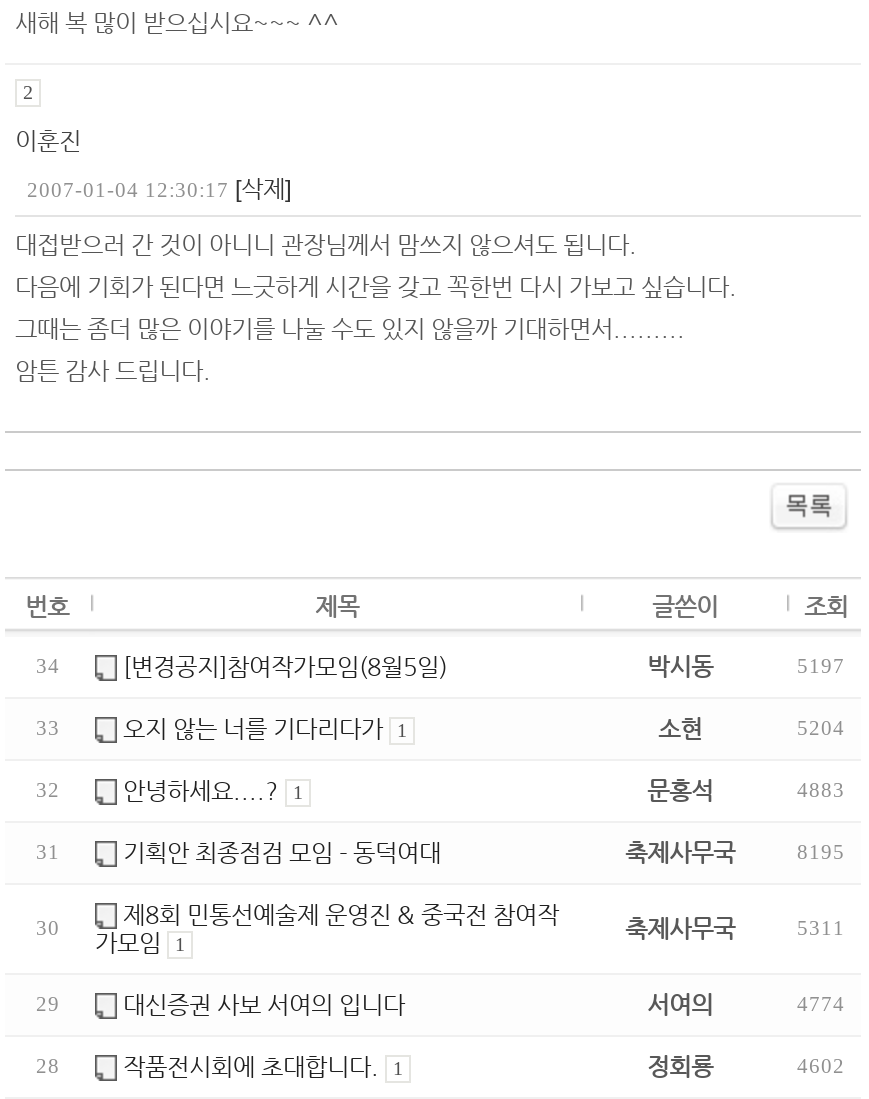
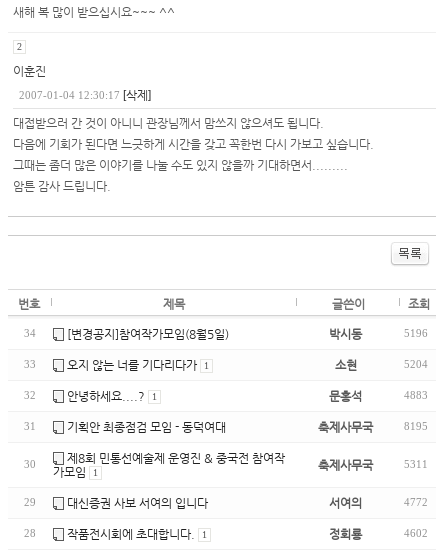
[797,655,845,677] 5197 -> [404,328,428,339] 5196
[797,993,845,1015] 4774 -> [404,497,428,508] 4772

